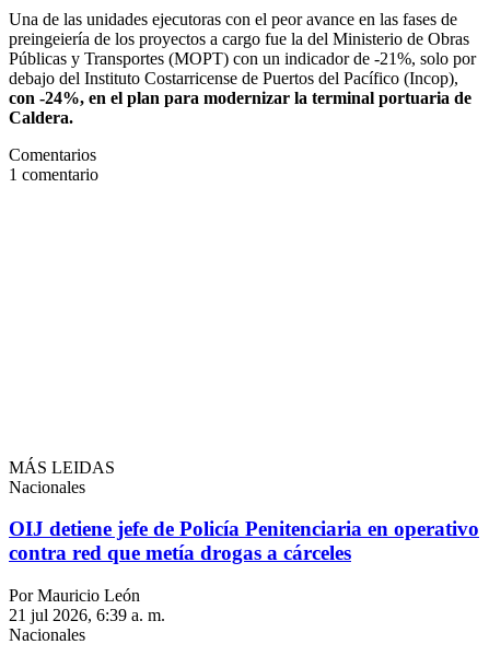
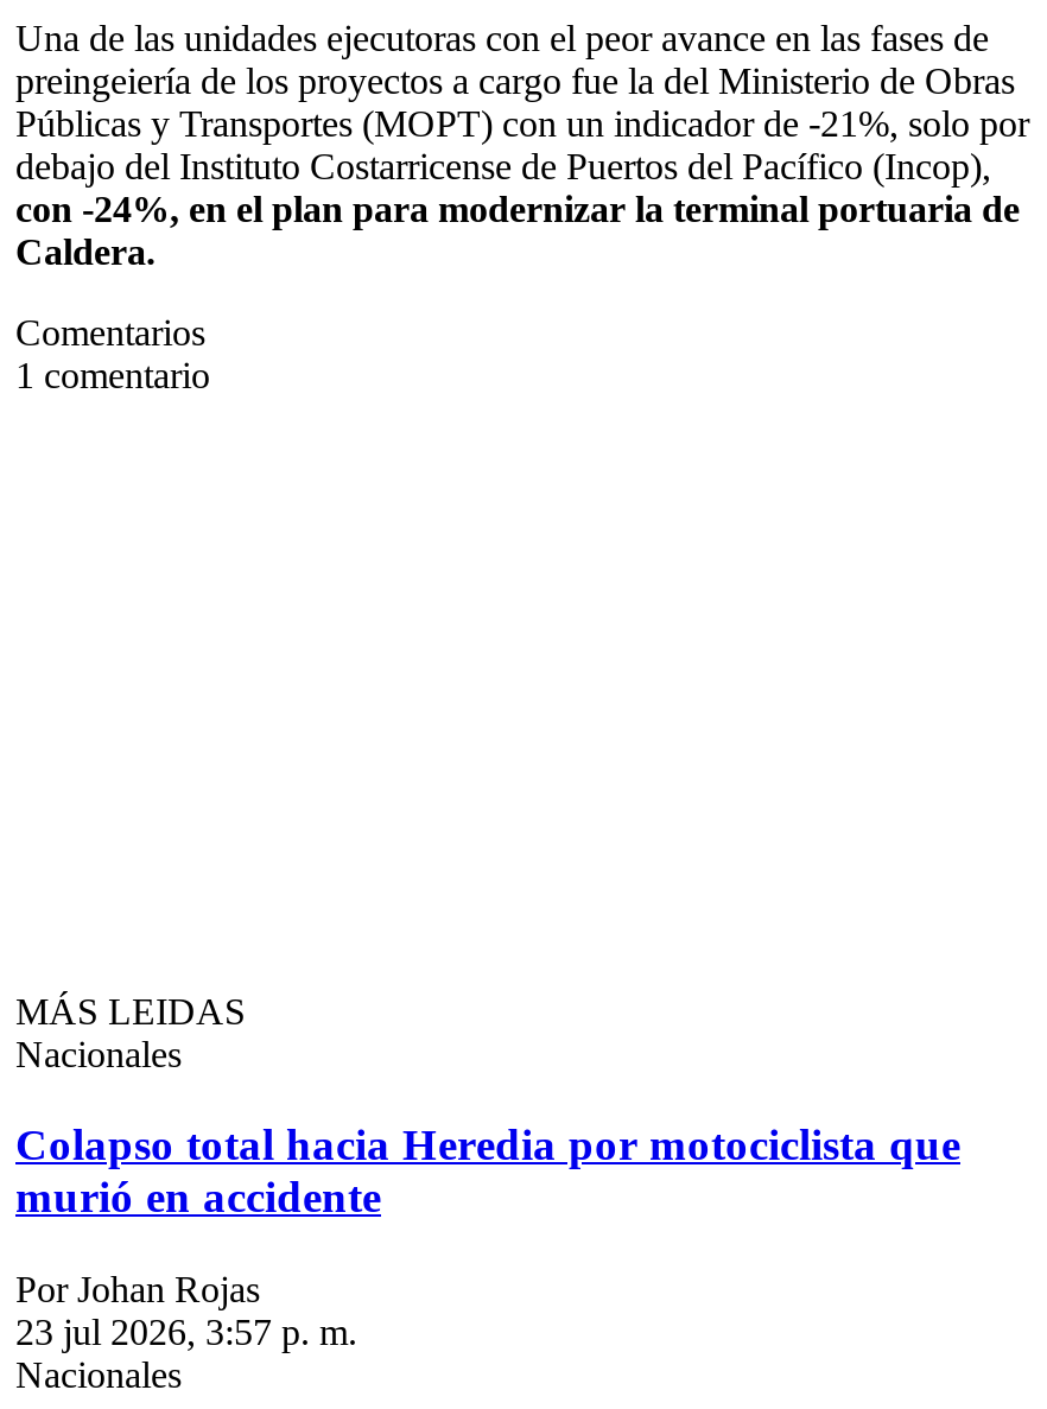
[9,518,479,565] OIJ detiene jefe de Policía Penitenciaria en operativo | contra red que metía drogas a cárceles -> [15,1120,960,1222] Colapso total hacia Heredia por motociclista que | murió en accidente
[9,586,165,625] Por Mauricio León | 21 jul 2026, 6:39 a. m. -> [15,1269,357,1352] Por Johan Rojas | 23 jul 2026, 3:57 p. m.

